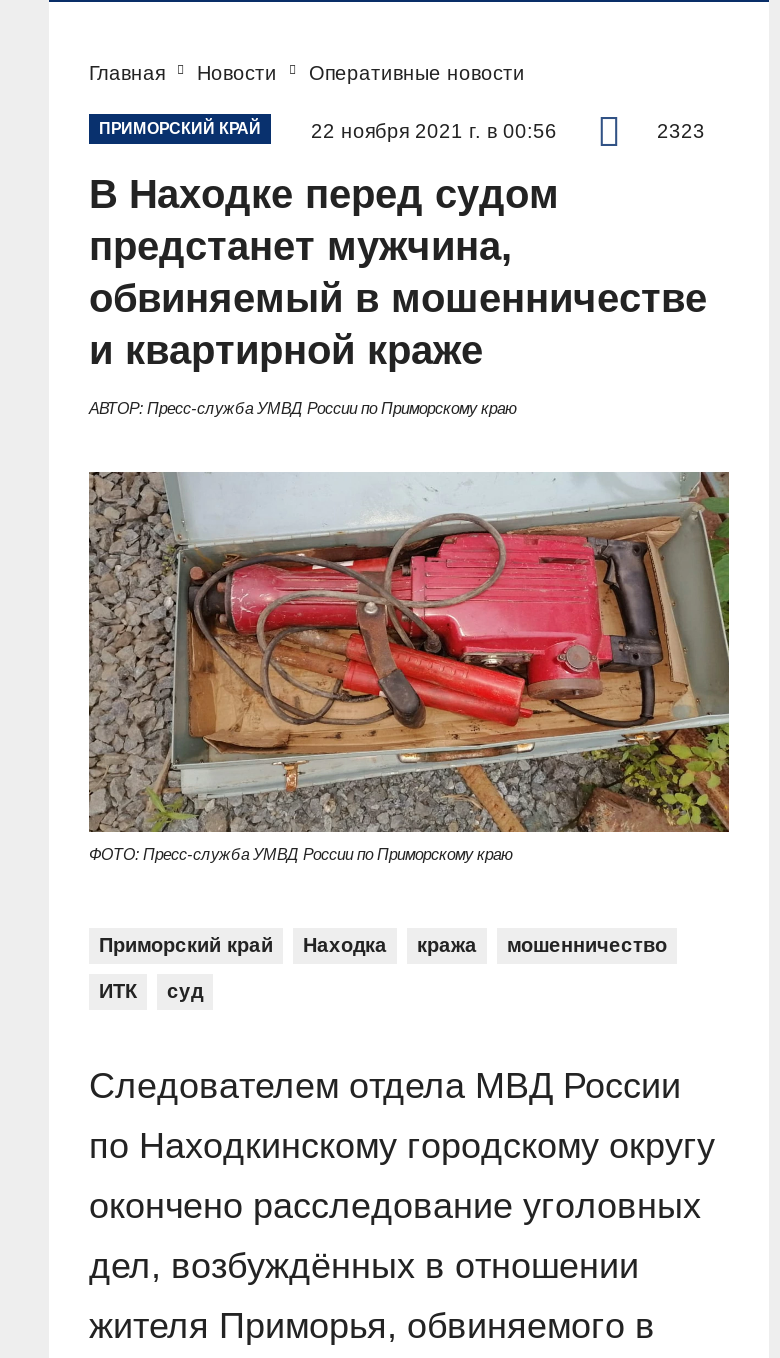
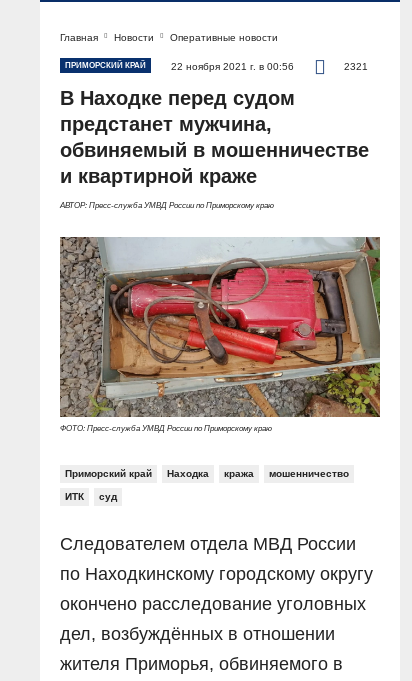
[657,120,705,142] 2323 -> [344,61,368,72] 2321

